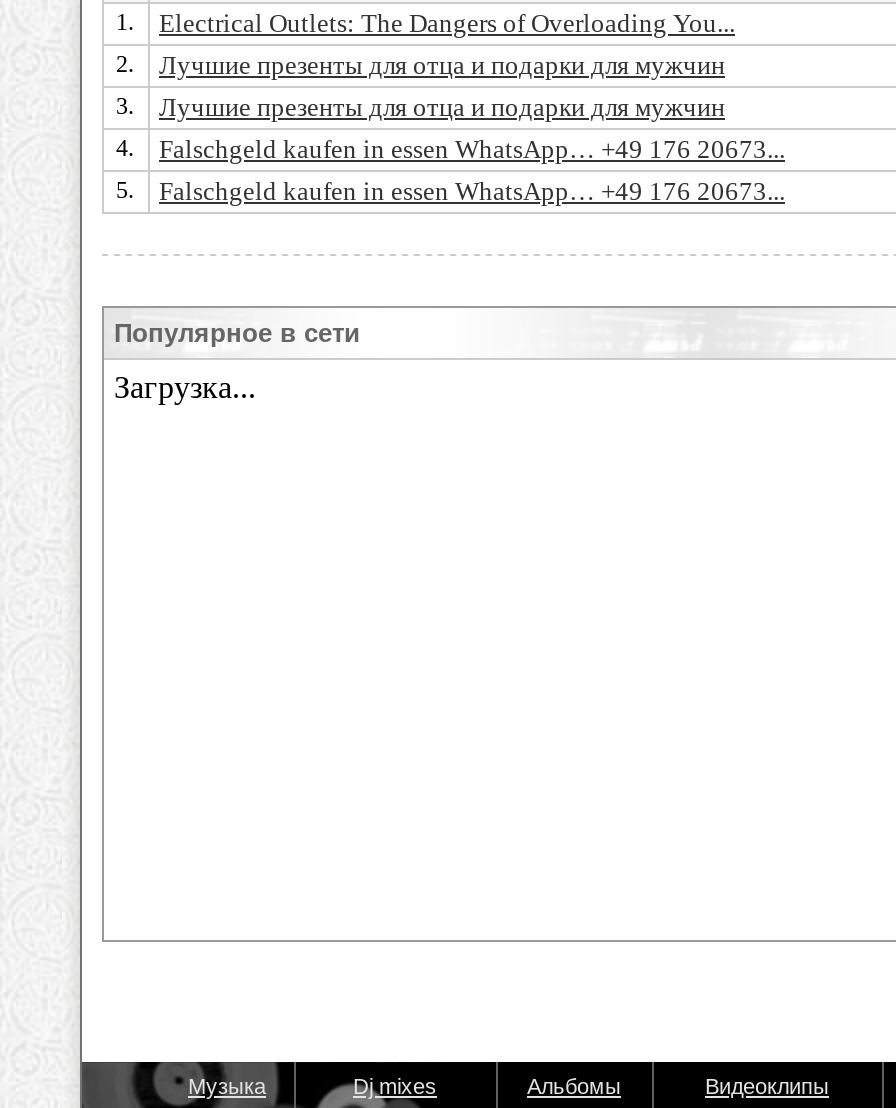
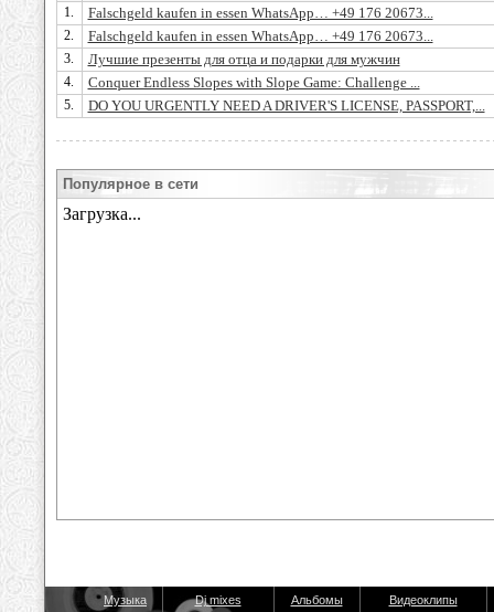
[159,8,735,38] Electrical Outlets: The Dangers of Overloading You... -> [88,4,433,21] Falschgeld kaufen in essen WhatsApp… +49 176 20673...
[159,50,725,80] Лучшие презенты для отца и подарки для мужчин -> [88,28,433,44] Falschgeld kaufen in essen WhatsApp… +49 176 20673...
[159,134,785,164] Falschgeld kaufen in essen WhatsApp… +49 176 20673... -> [88,74,420,91] Conquer Endless Slopes with Slope Game: Challenge ...
[159,176,785,206] Falschgeld kaufen in essen WhatsApp… +49 176 20673... -> [88,97,485,114] DO YOU URGENTLY NEED A DRIVER'S LICENSE, PASSPORT,...

